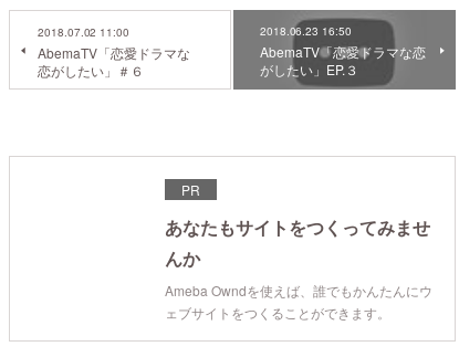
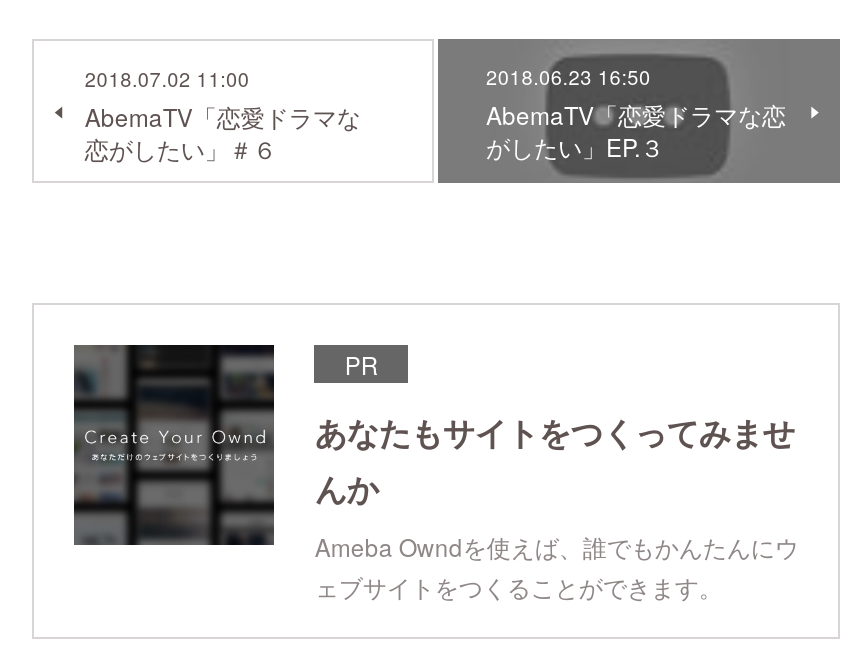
none -> [72,343,276,547] [image]

